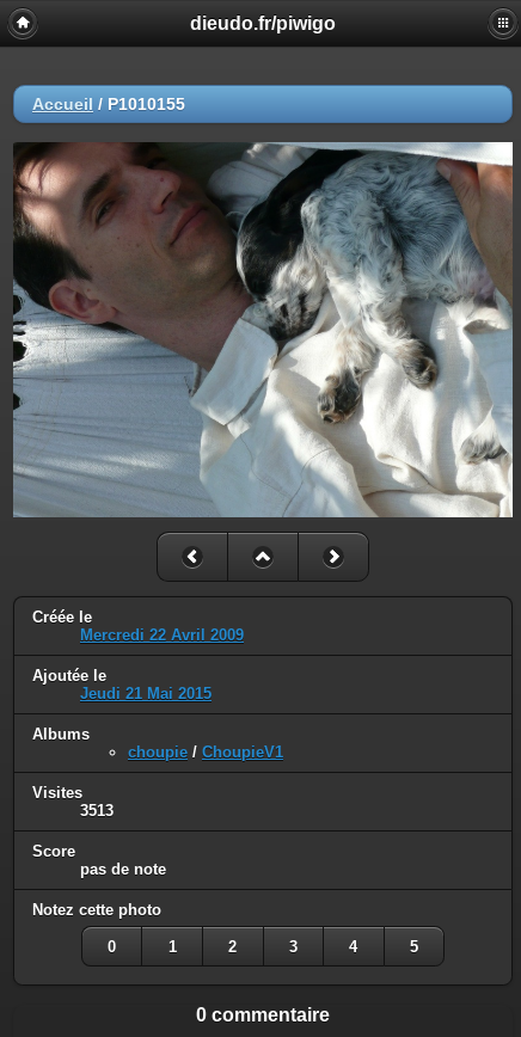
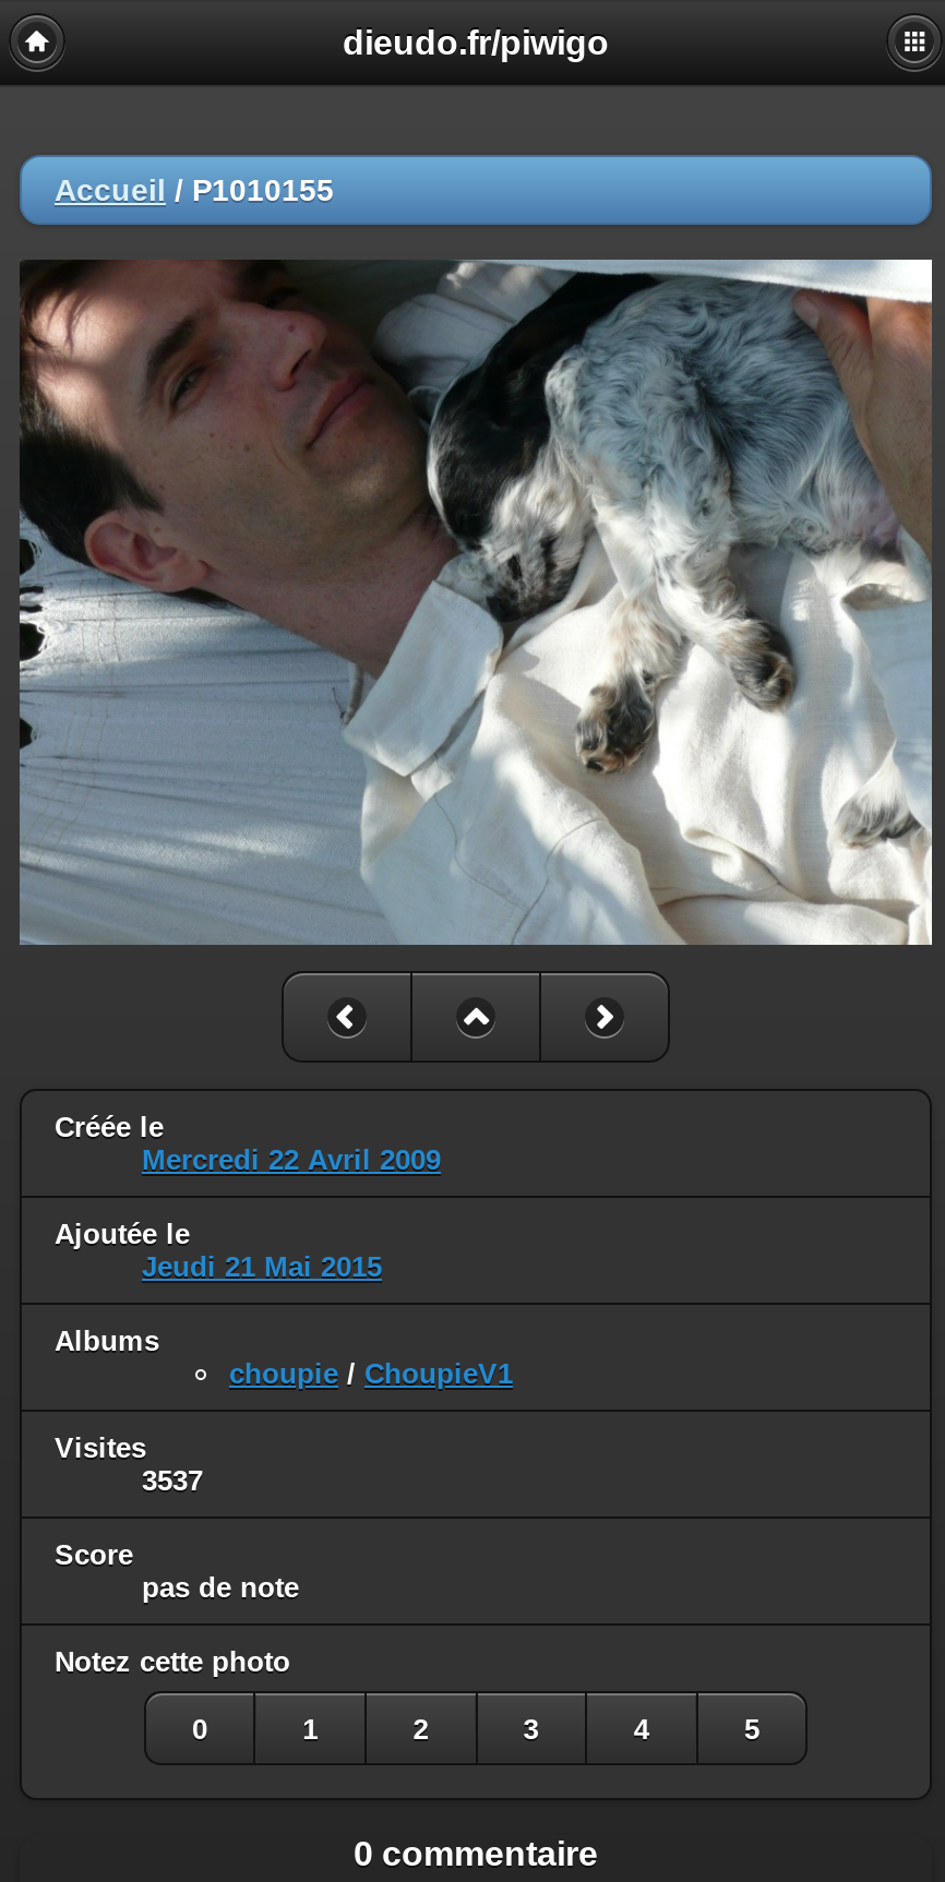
[80,802,114,820] 3513 -> [142,1465,203,1497] 3537

